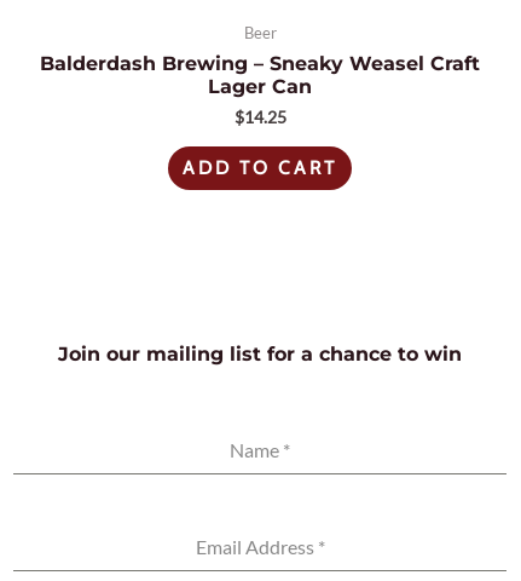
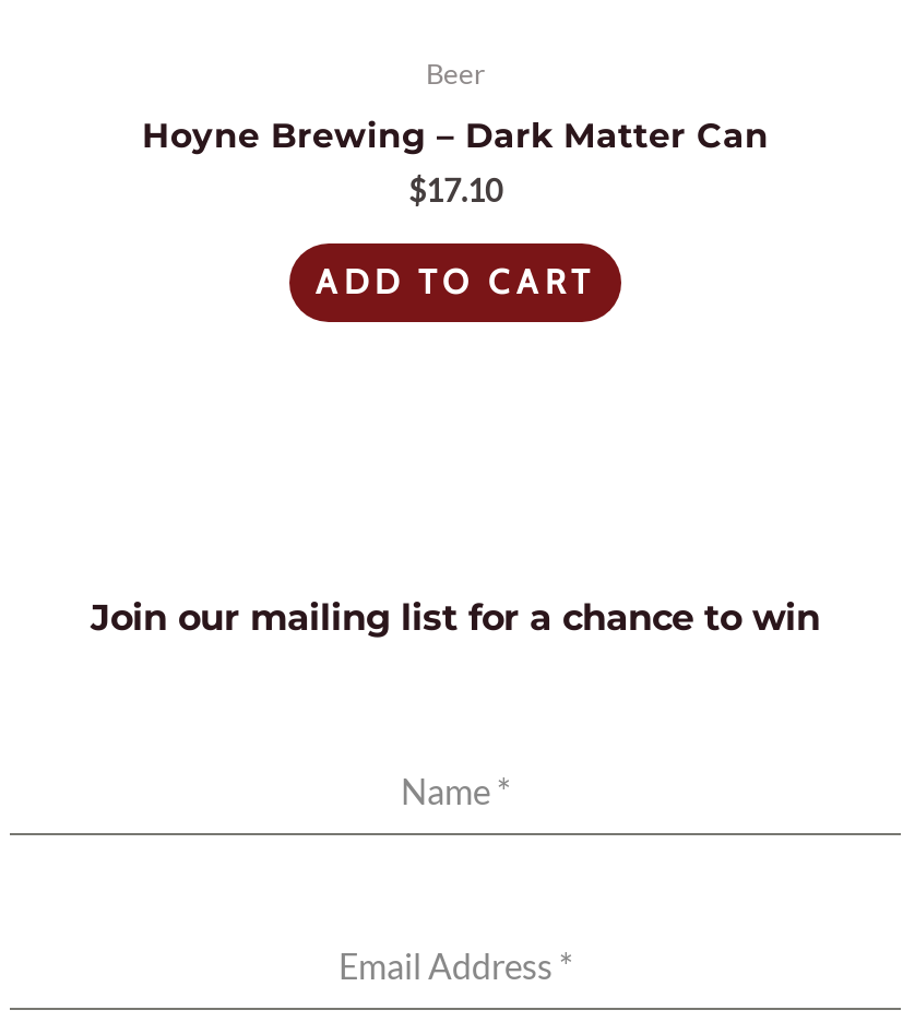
[40,52,480,128] Balderdash Brewing – Sneaky Weasel Craft | Lager Can | $14.25 -> [142,114,769,210] Hoyne Brewing – Dark Matter Can | $17.10

